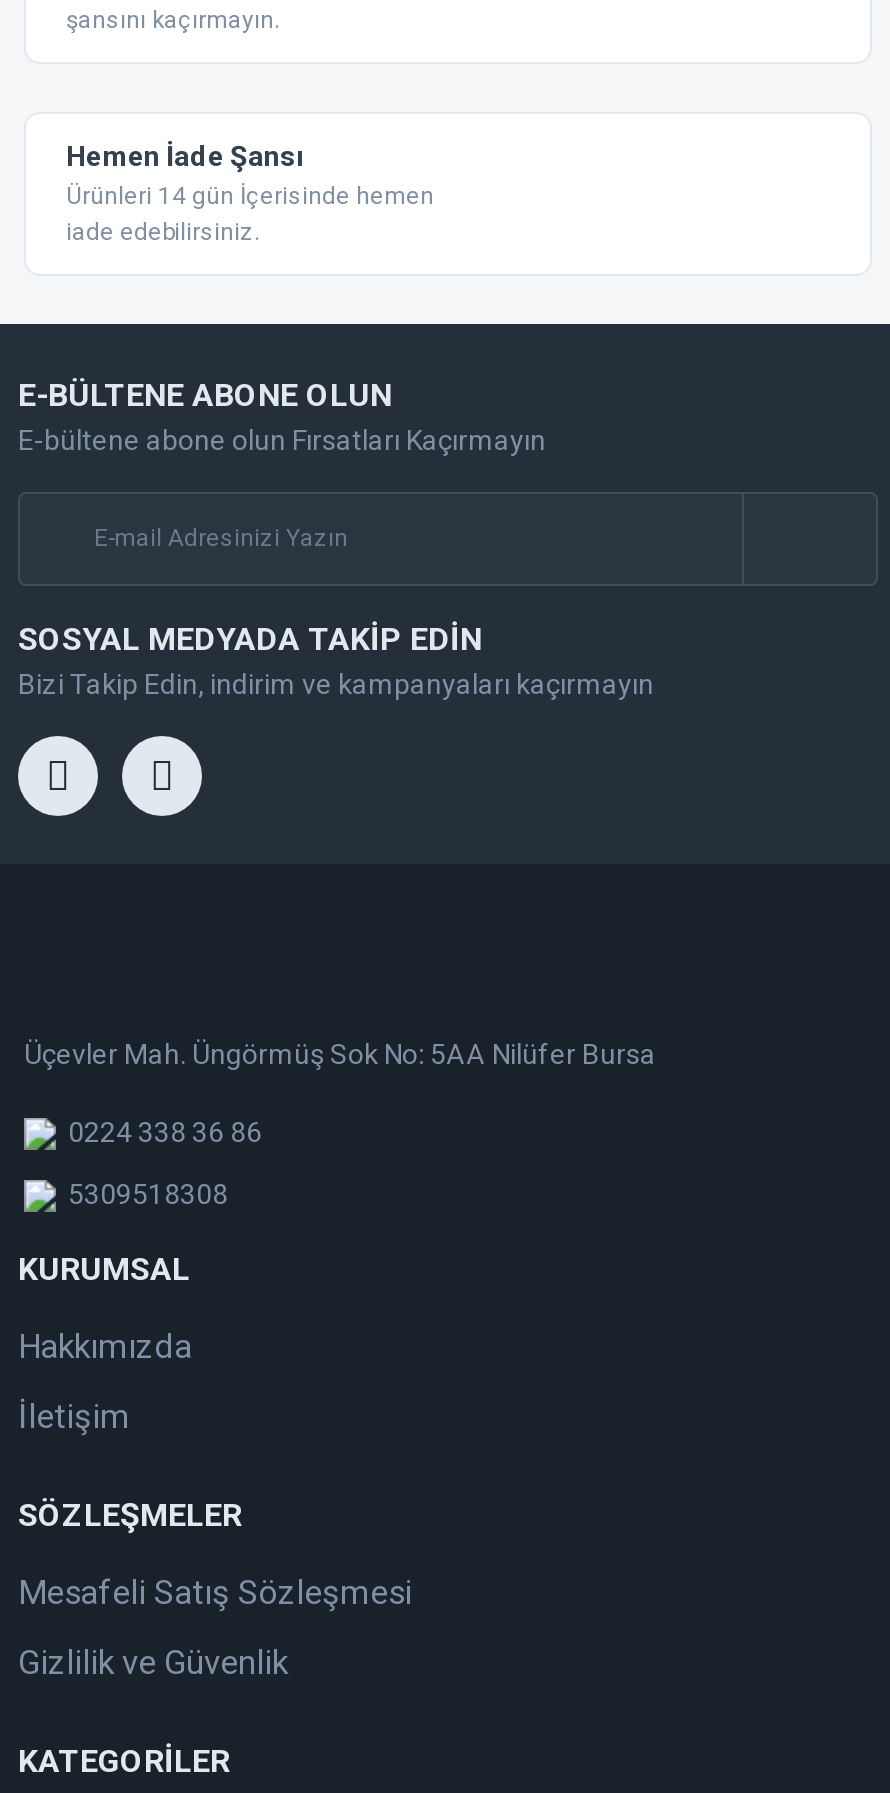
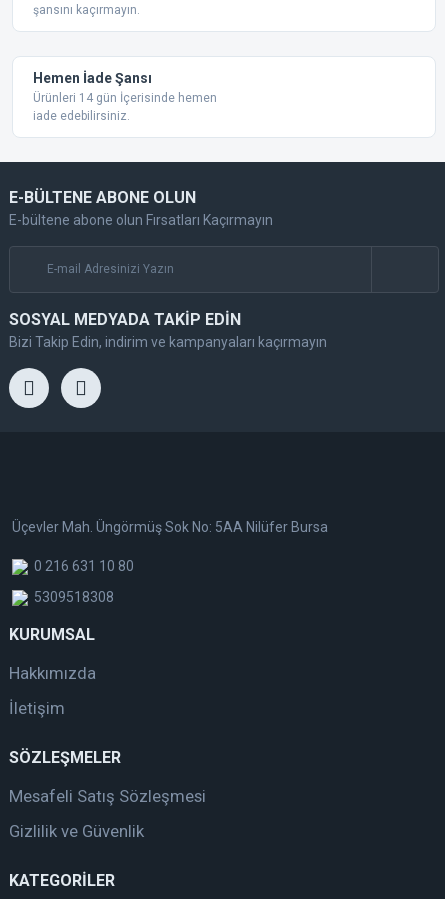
[68,1116,262,1148] 0224 338 36 86 -> [34,558,134,574] 0 216 631 10 80

